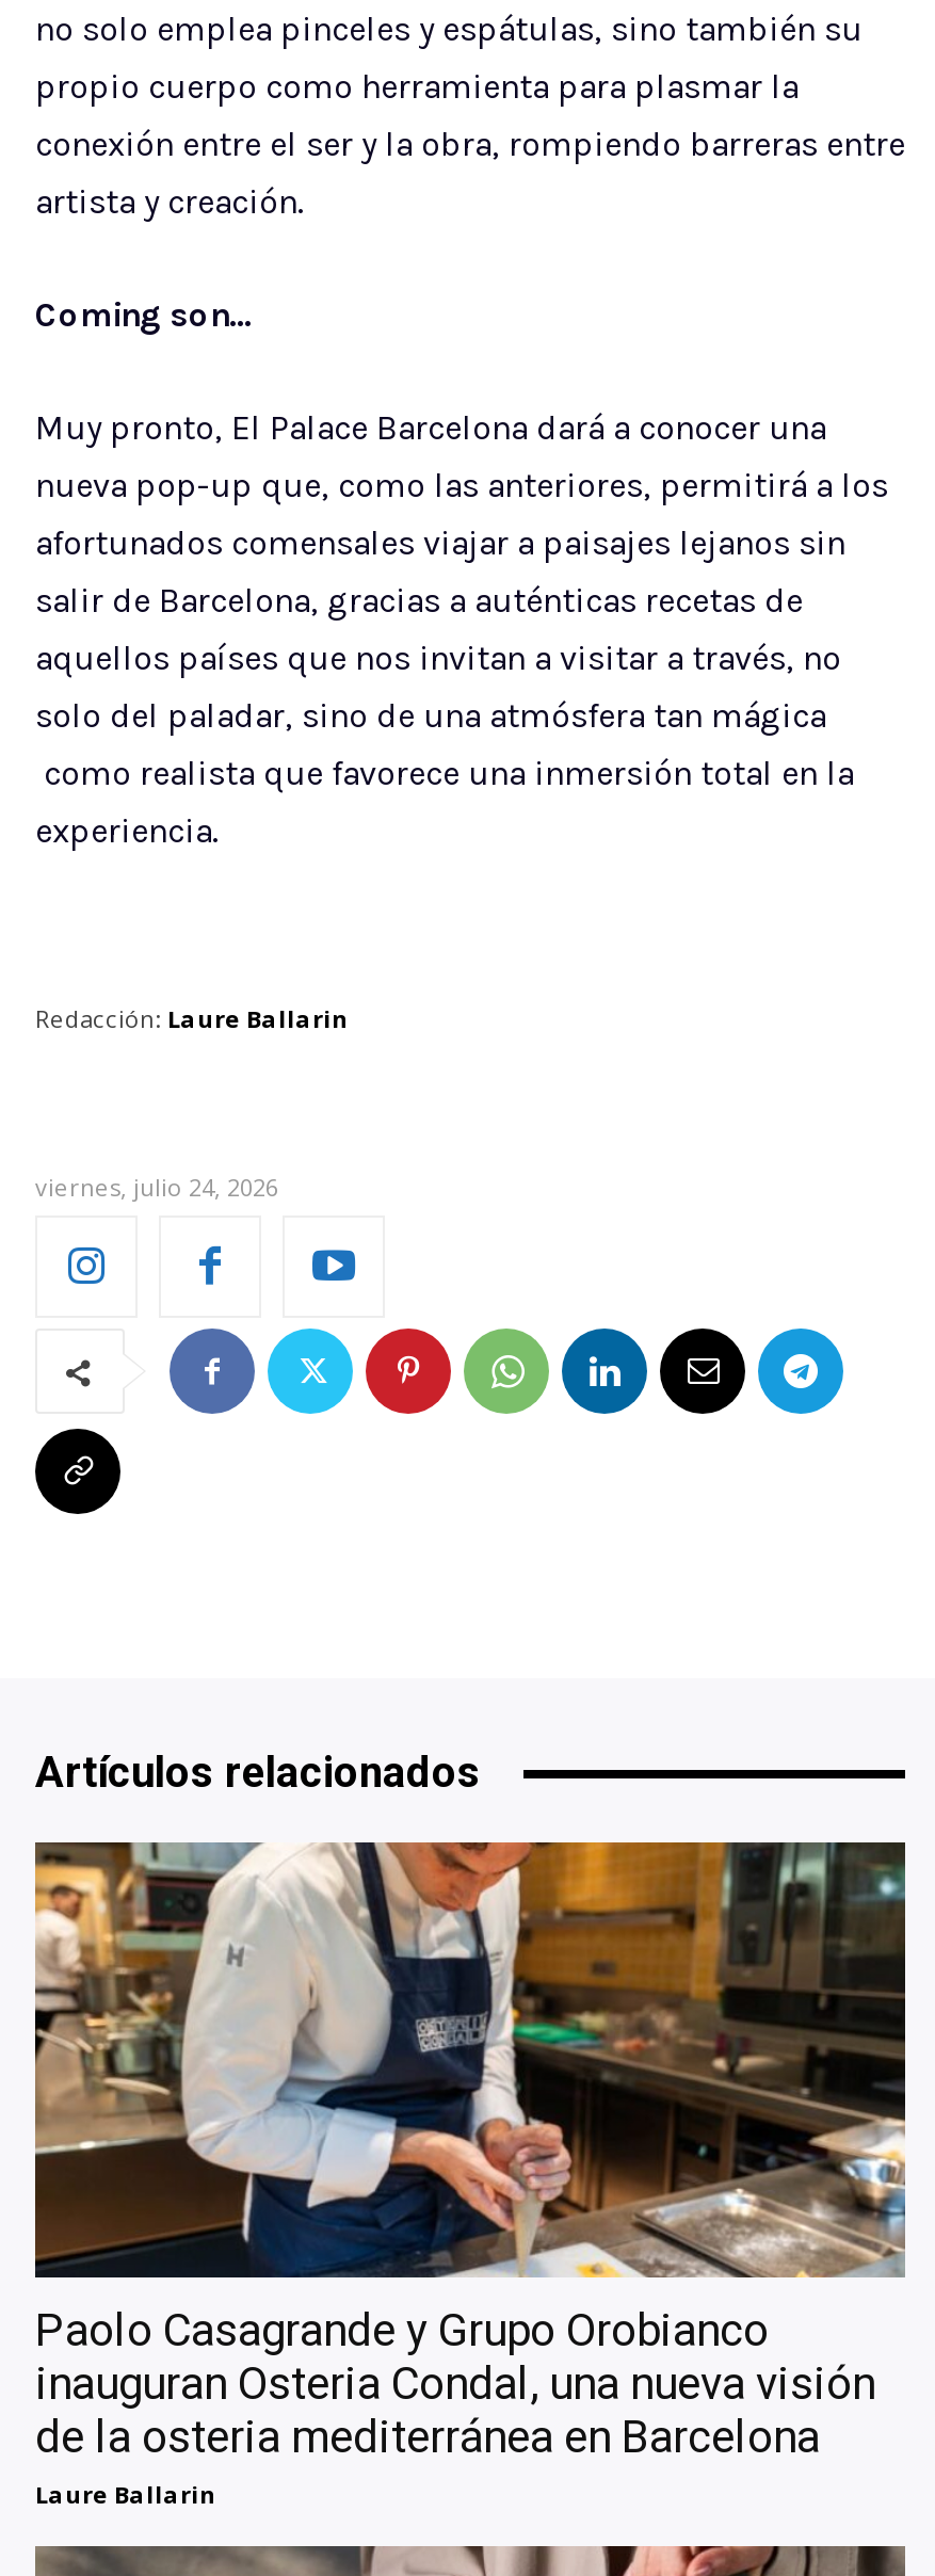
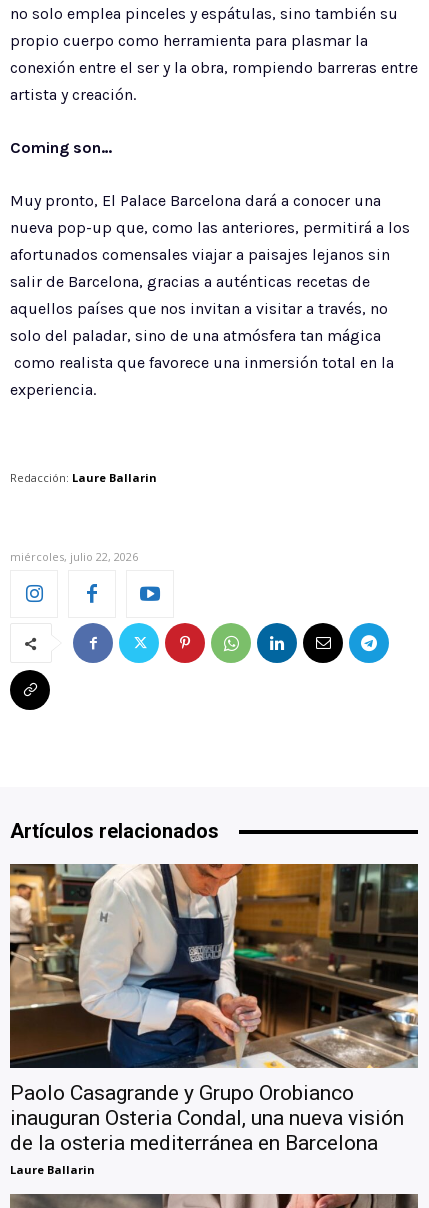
[35,1171,278,1203] viernes, julio 24, 2026 -> [10,549,138,564] miércoles, julio 22, 2026

